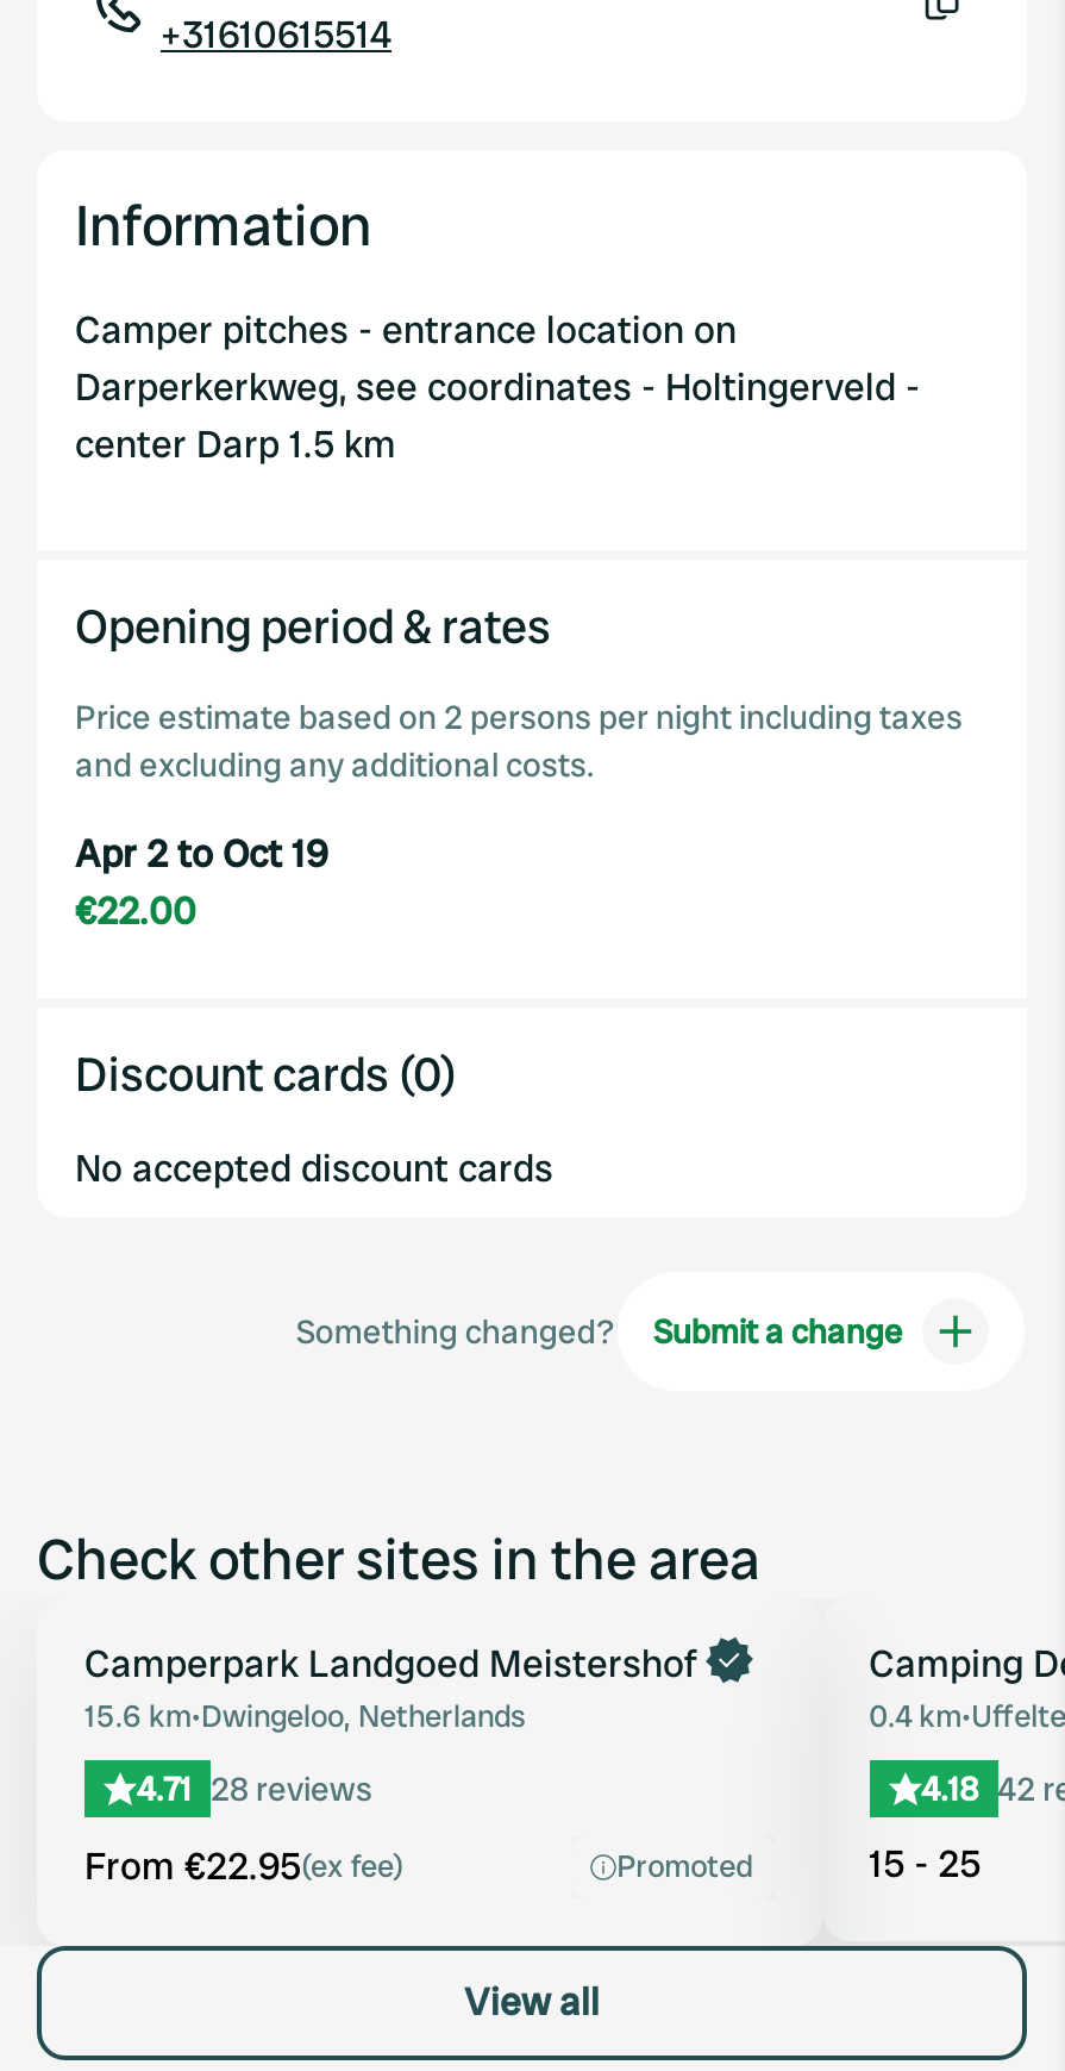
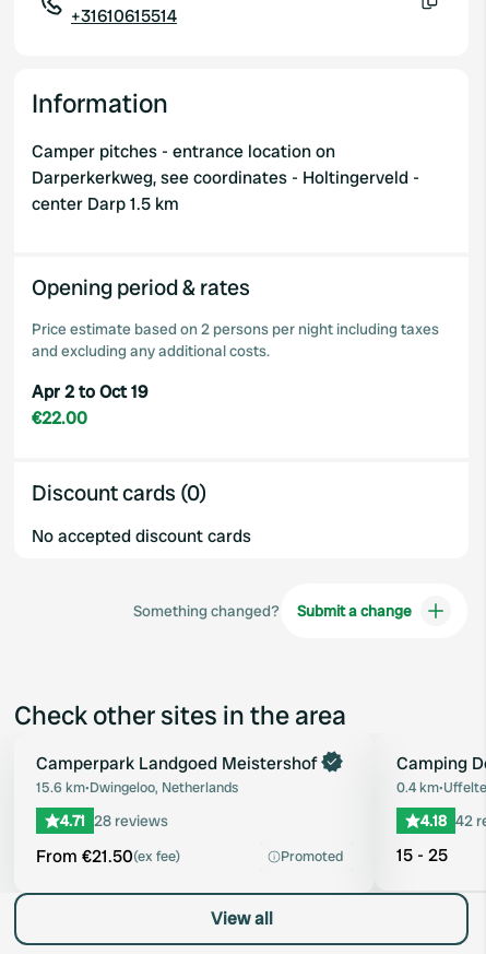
[84,1841,403,1891] From €22.95(ex fee) -> [36,845,180,868] From €21.50(ex fee)

